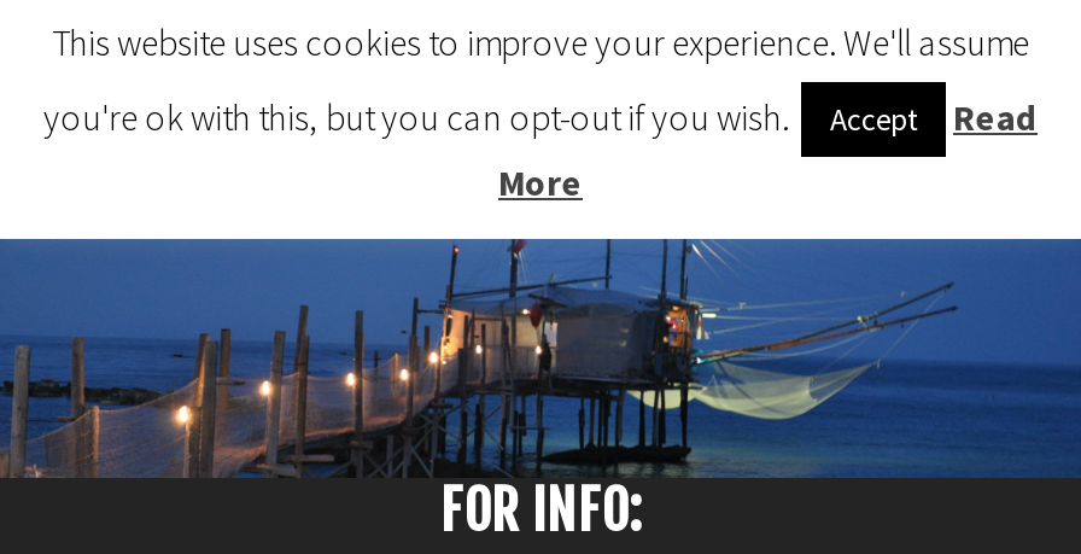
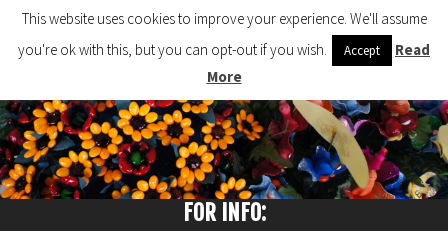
[7,237,1074,478] [image] -> [3,99,445,200] [image]

